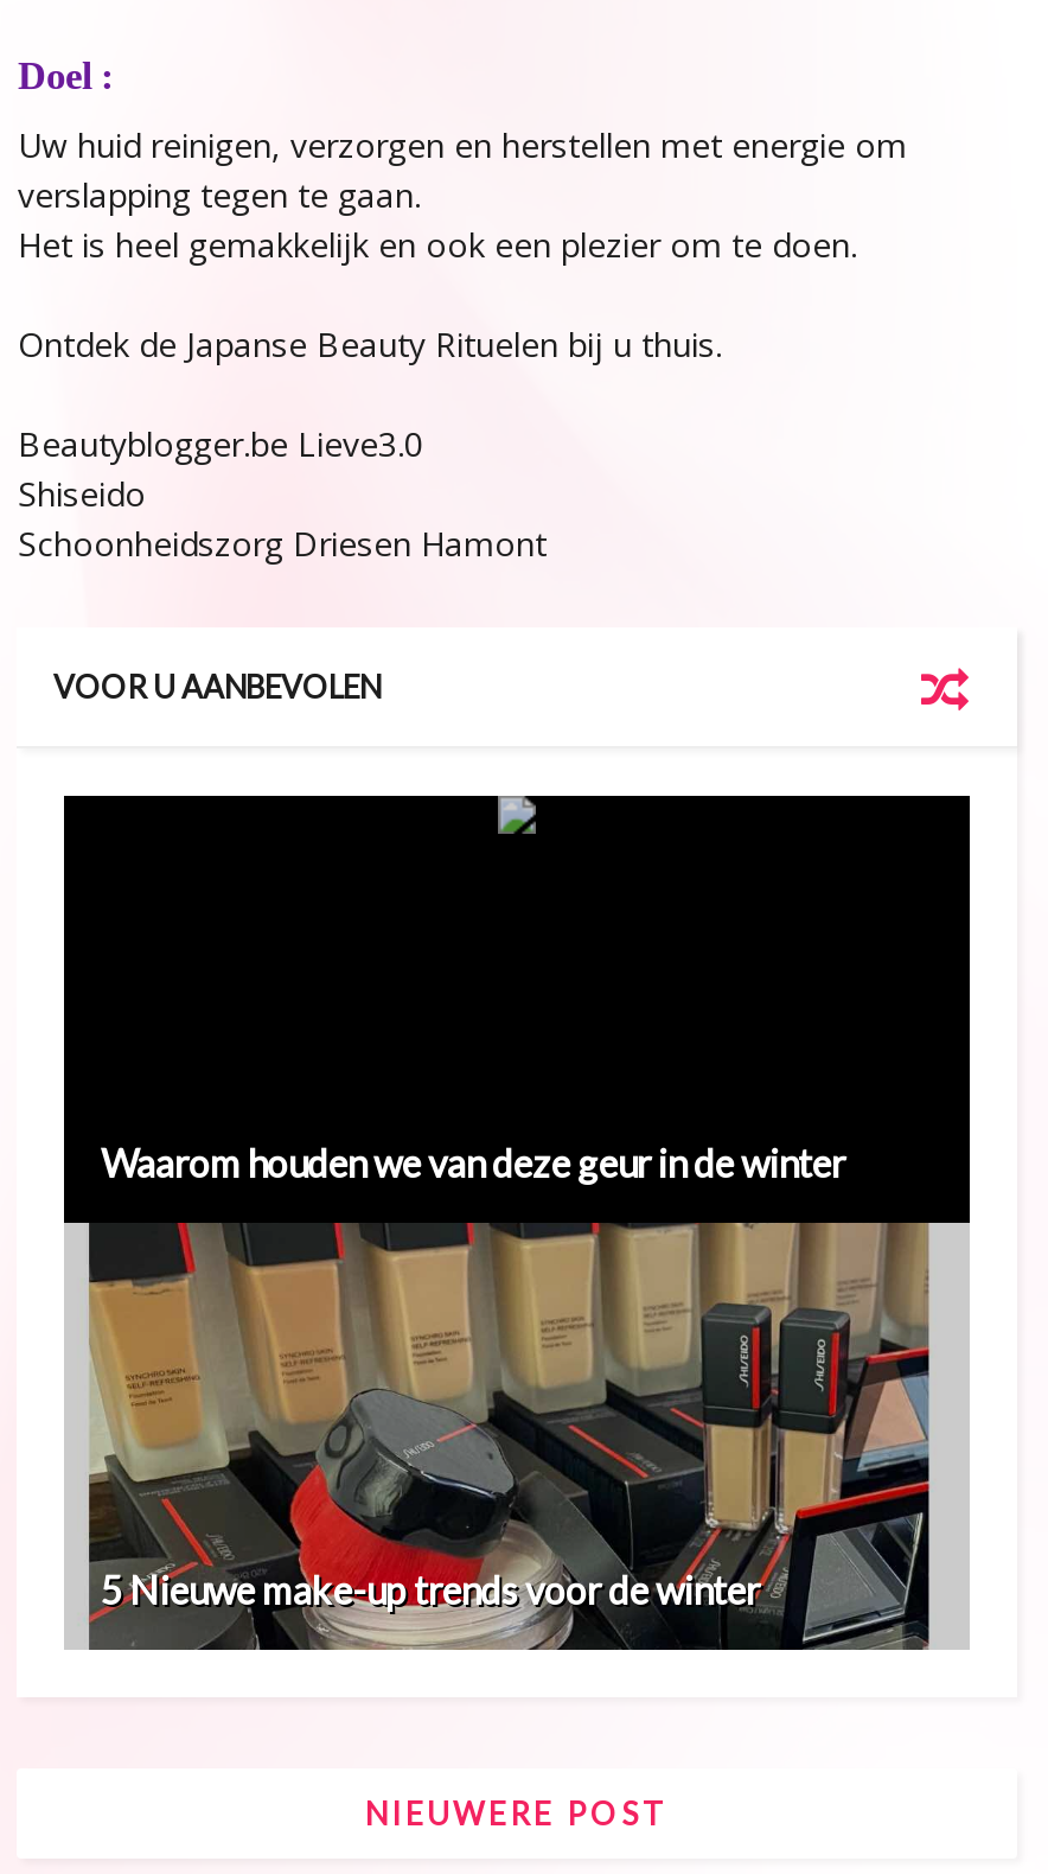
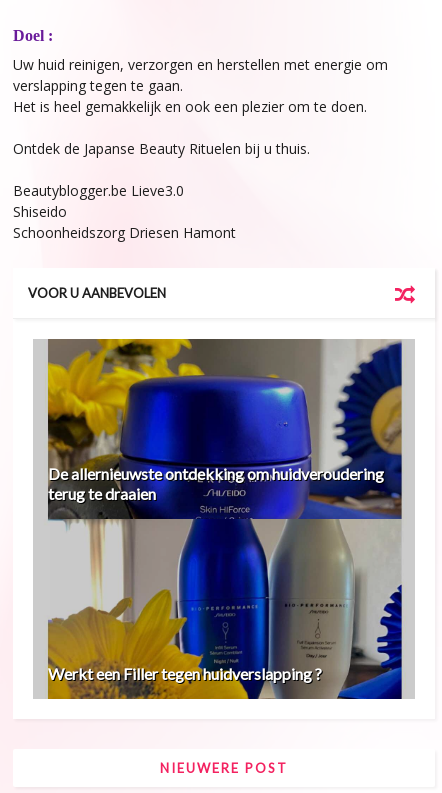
[62,793,972,1652] [image] | Waarom houden we van deze geur in de winter -> [33,338,415,700] [image] | De allernieuwste ontdekking om huidveroudering | terug te draaien
[101,1567,760,1612] 5 Nieuwe make-up trends voor de winter -> [48,664,322,683] Werkt een Filler tegen huidverslapping ?

